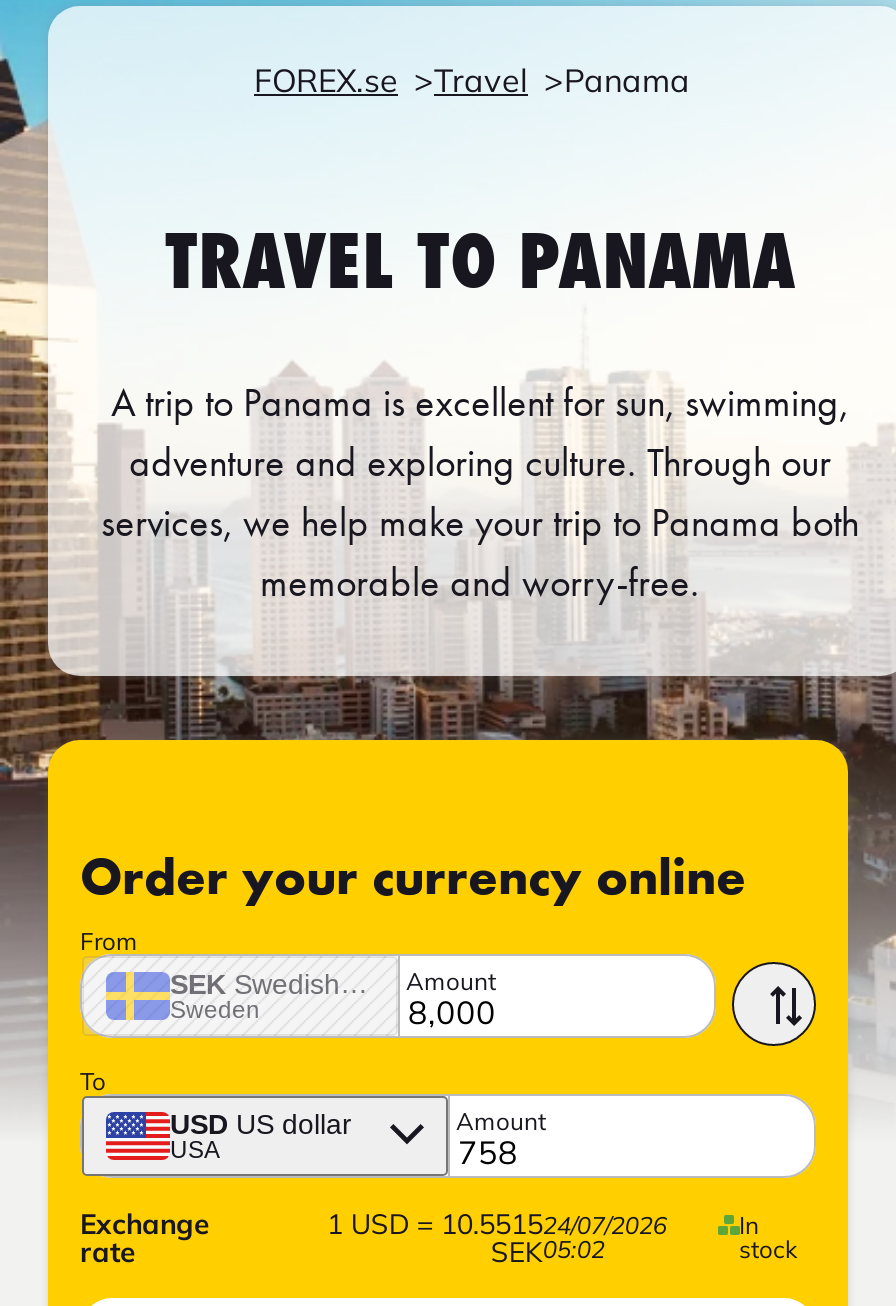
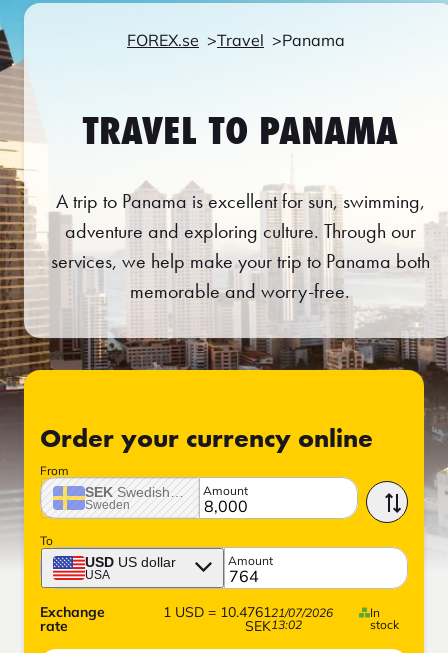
[327,1205,543,1241] 1 USD = 10.5515 -> [163,603,271,621] 1 USD = 10.4761
[543,1209,667,1239] 24/07/2026 -> [271,605,333,620] 21/07/2026
[491,1233,605,1269] SEK 05:02 -> [245,617,302,635] SEK 13:02

